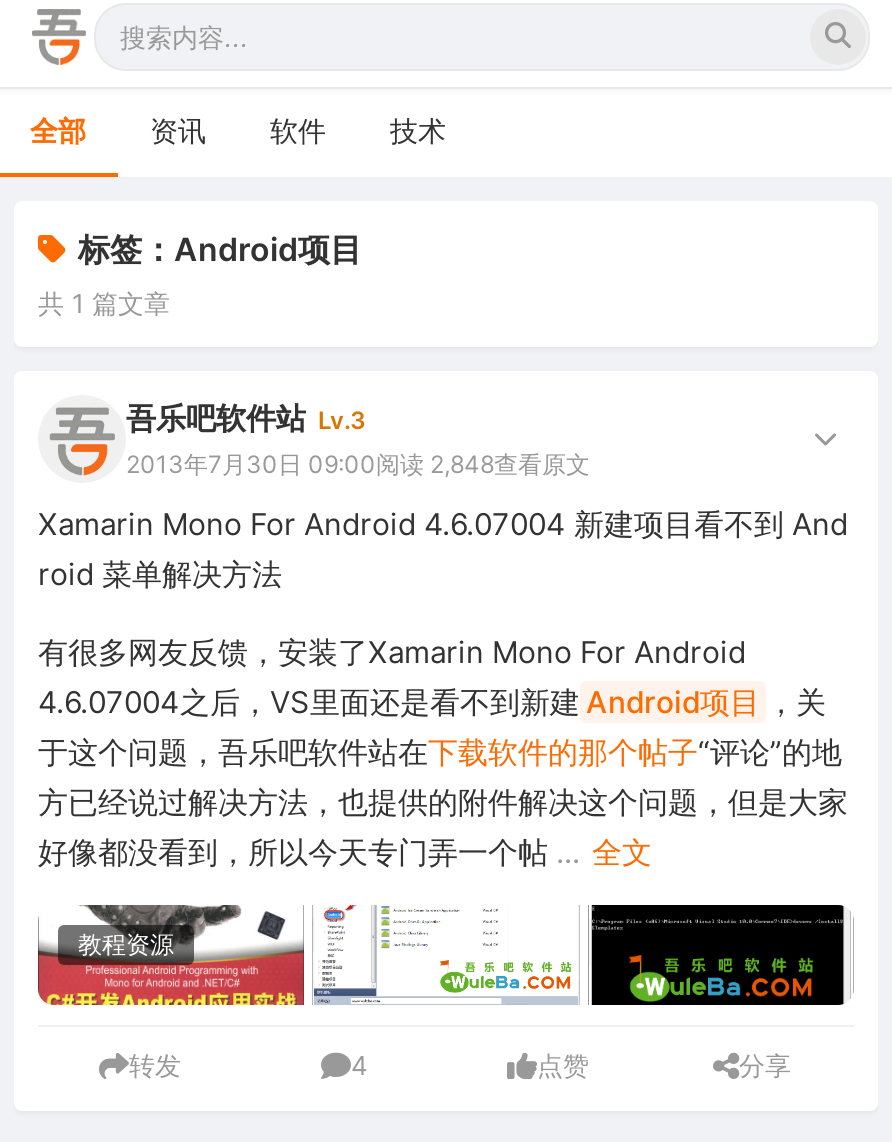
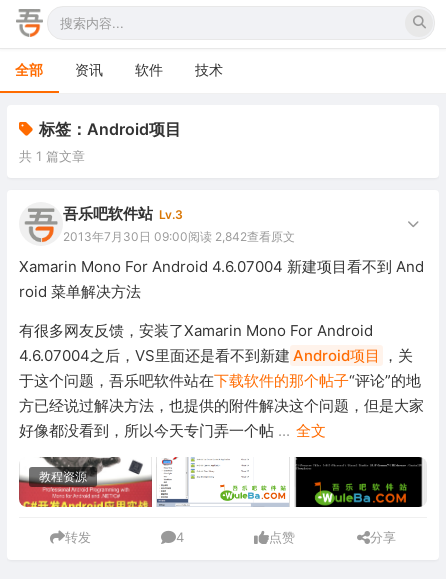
[126,449,590,479] 2013年7月30日 09:00阅读 2,848查看原文 -> [63,229,295,244] 2013年7月30日 09:00阅读 2,842查看原文

